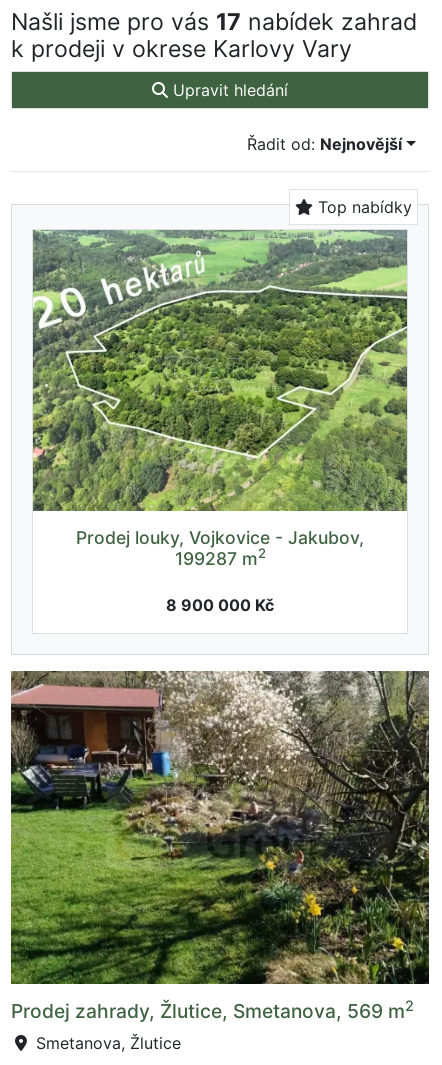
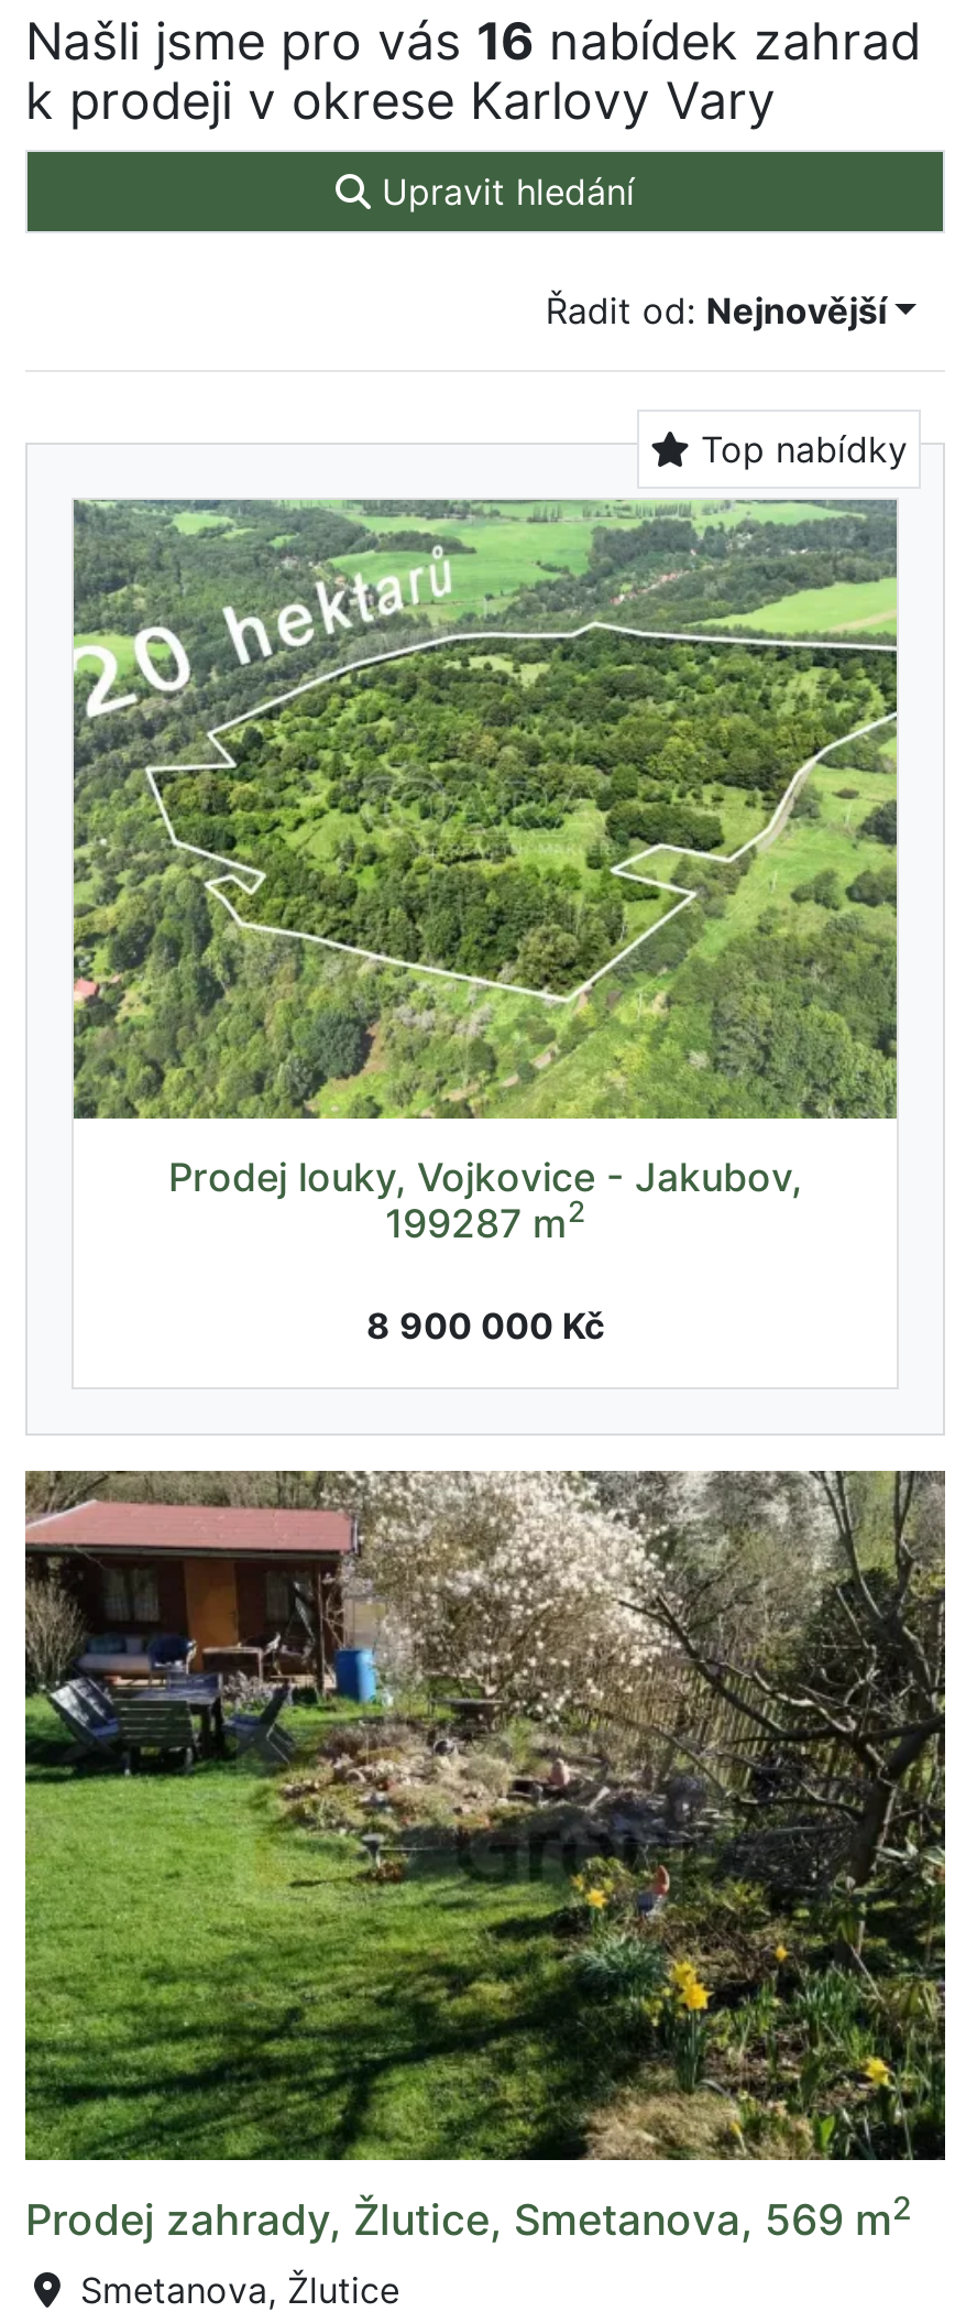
[11,8,417,36] Našli jsme pro vás 17 nabídek zahrad -> [25,11,921,73] Našli jsme pro vás 16 nabídek zahrad

